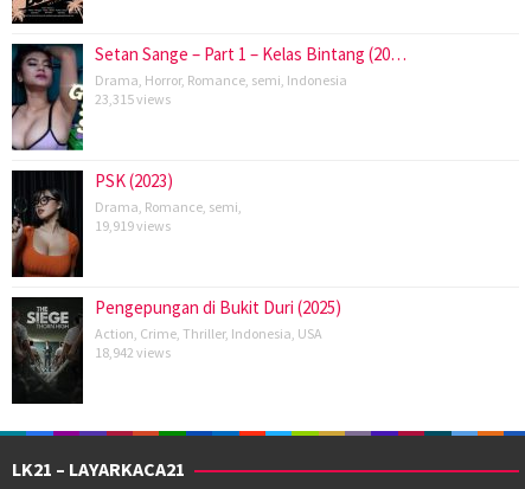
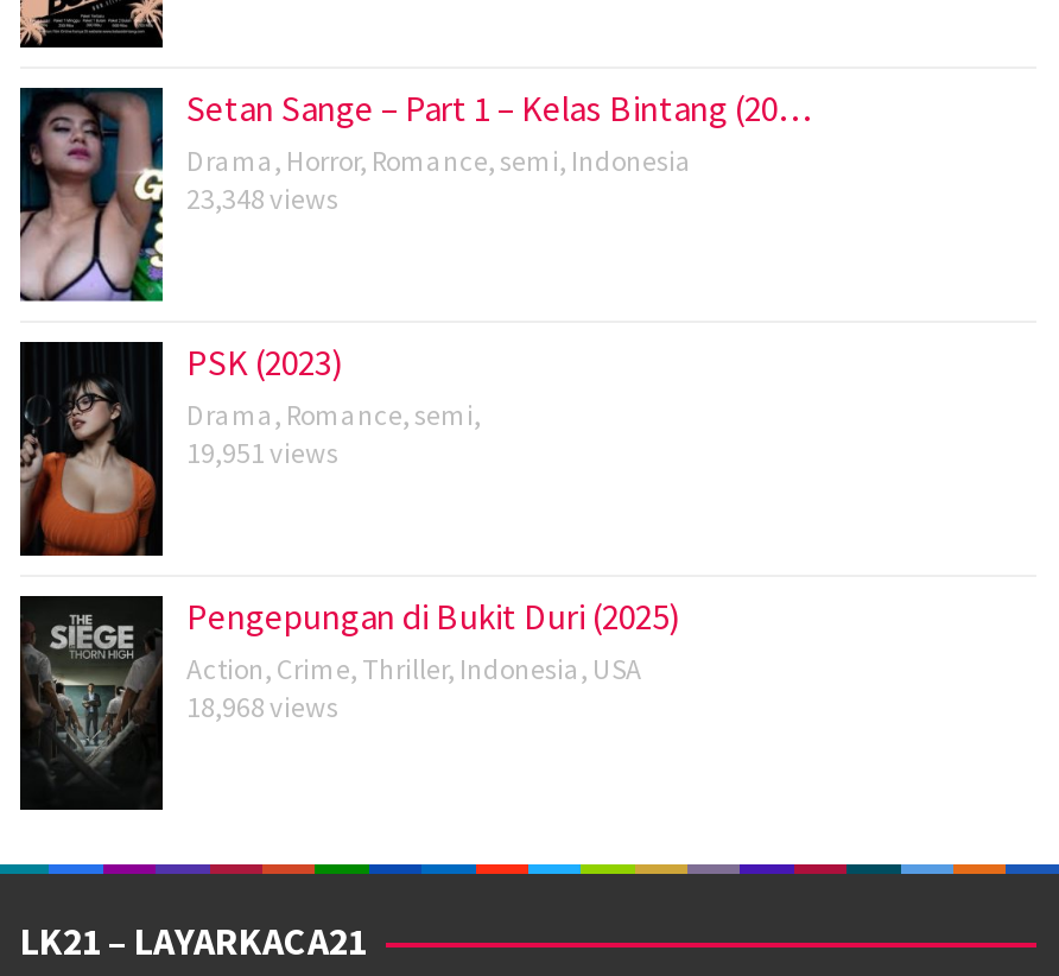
[95,90,171,108] 23,315 views -> [186,180,338,216] 23,348 views
[95,217,171,234] 19,919 views -> [186,435,338,470] 19,951 views
[95,343,171,361] 18,942 views -> [186,689,338,724] 18,968 views

